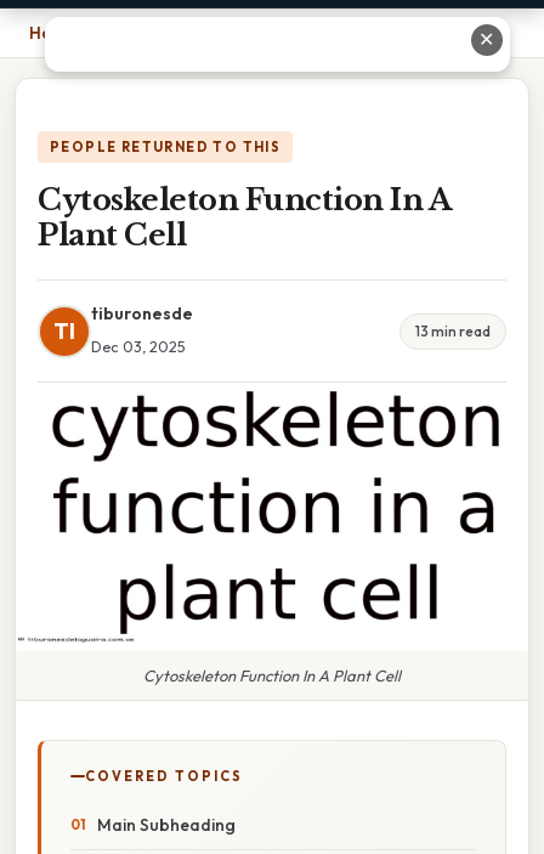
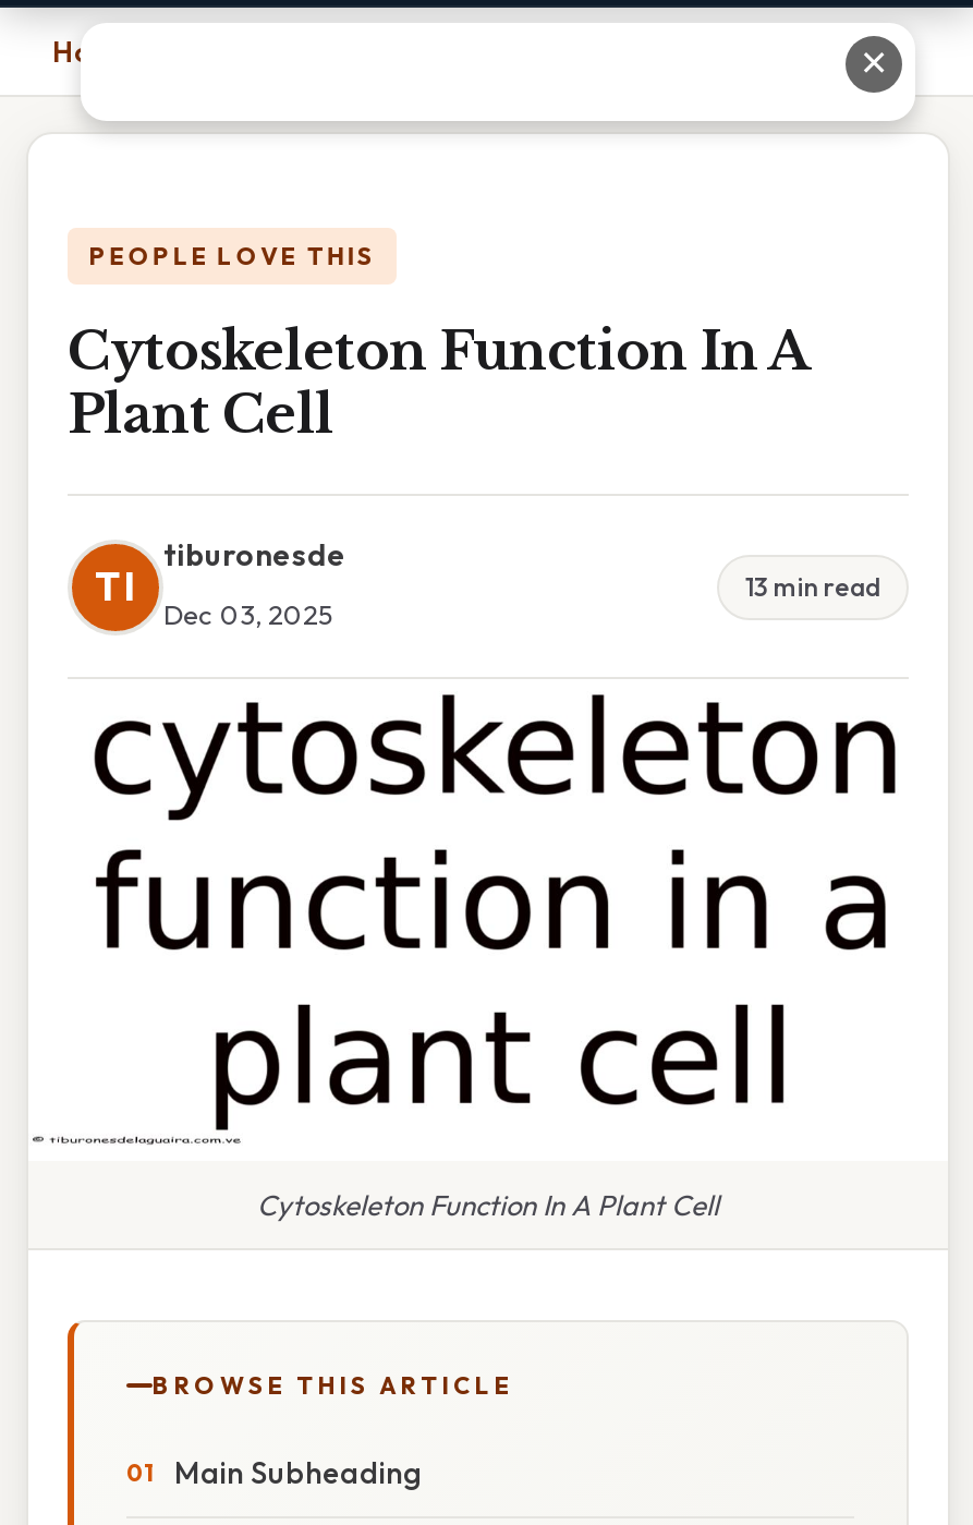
[50,138,281,155] PEOPLE RETURNED TO THIS -> [89,241,376,271] PEOPLE LOVE THIS
[85,768,243,785] COVERED TOPICS -> [153,1370,514,1400] BROWSE THIS ARTICLE

